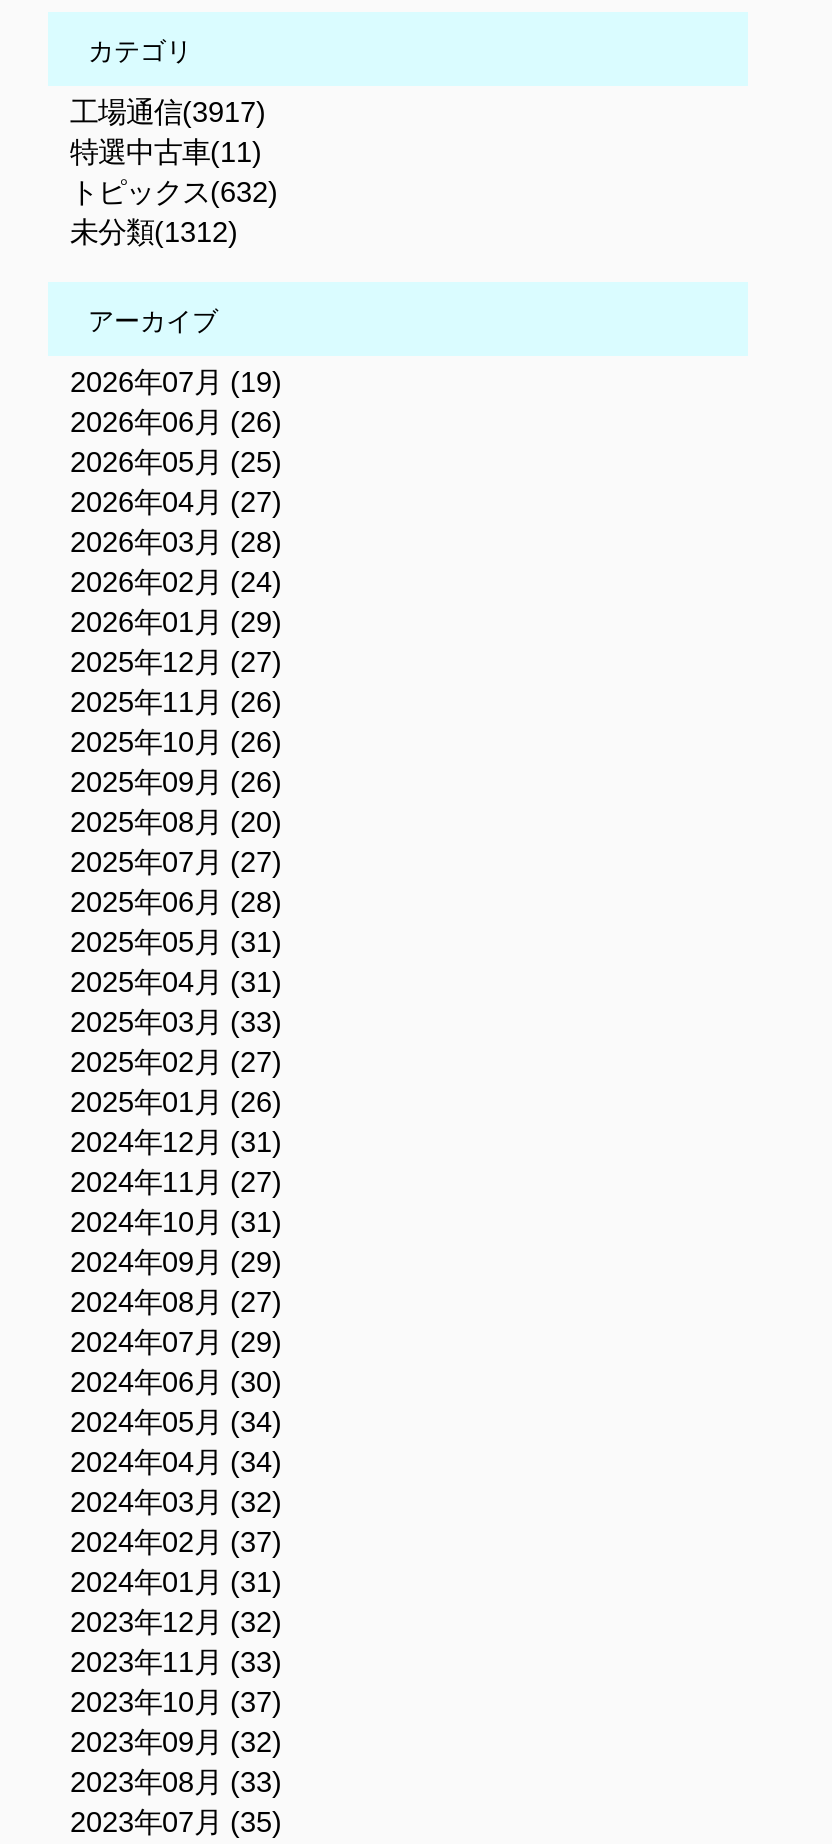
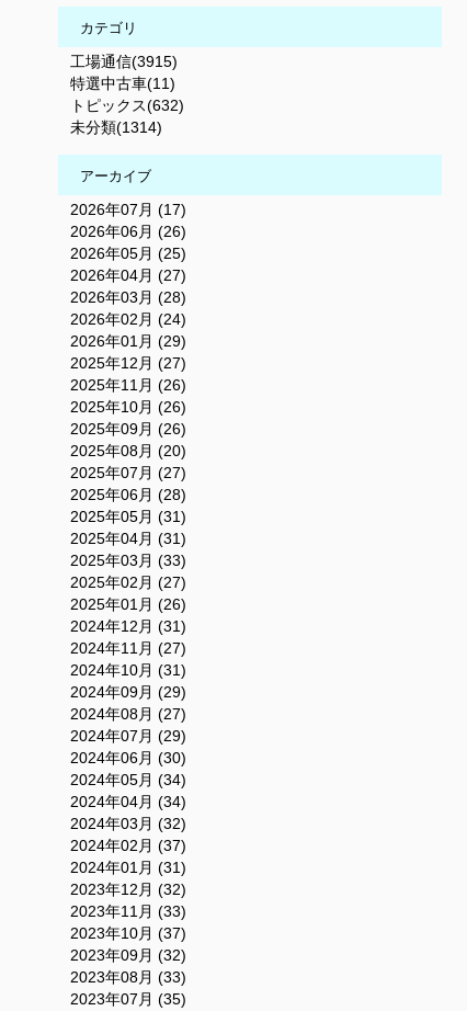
[70,96,266,128] 工場通信(3917) -> [70,53,178,70] 工場通信(3915)
[70,216,238,248] 未分類(1312) -> [70,119,162,136] 未分類(1314)
[70,366,282,398] 2026年07月 (19) -> [70,201,186,218] 2026年07月 (17)

